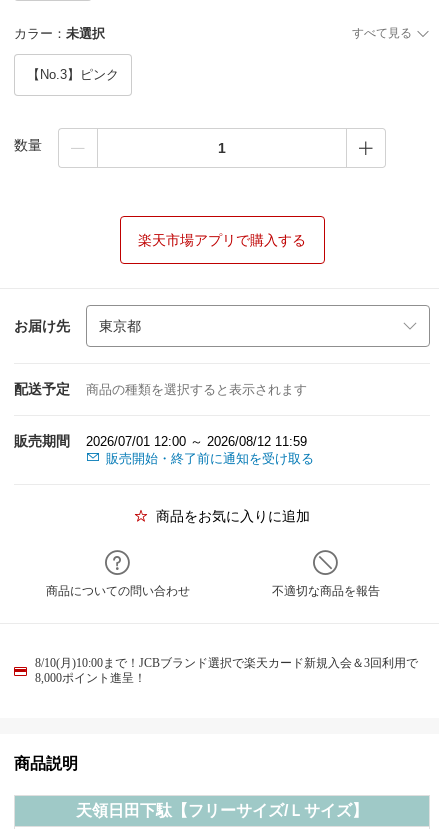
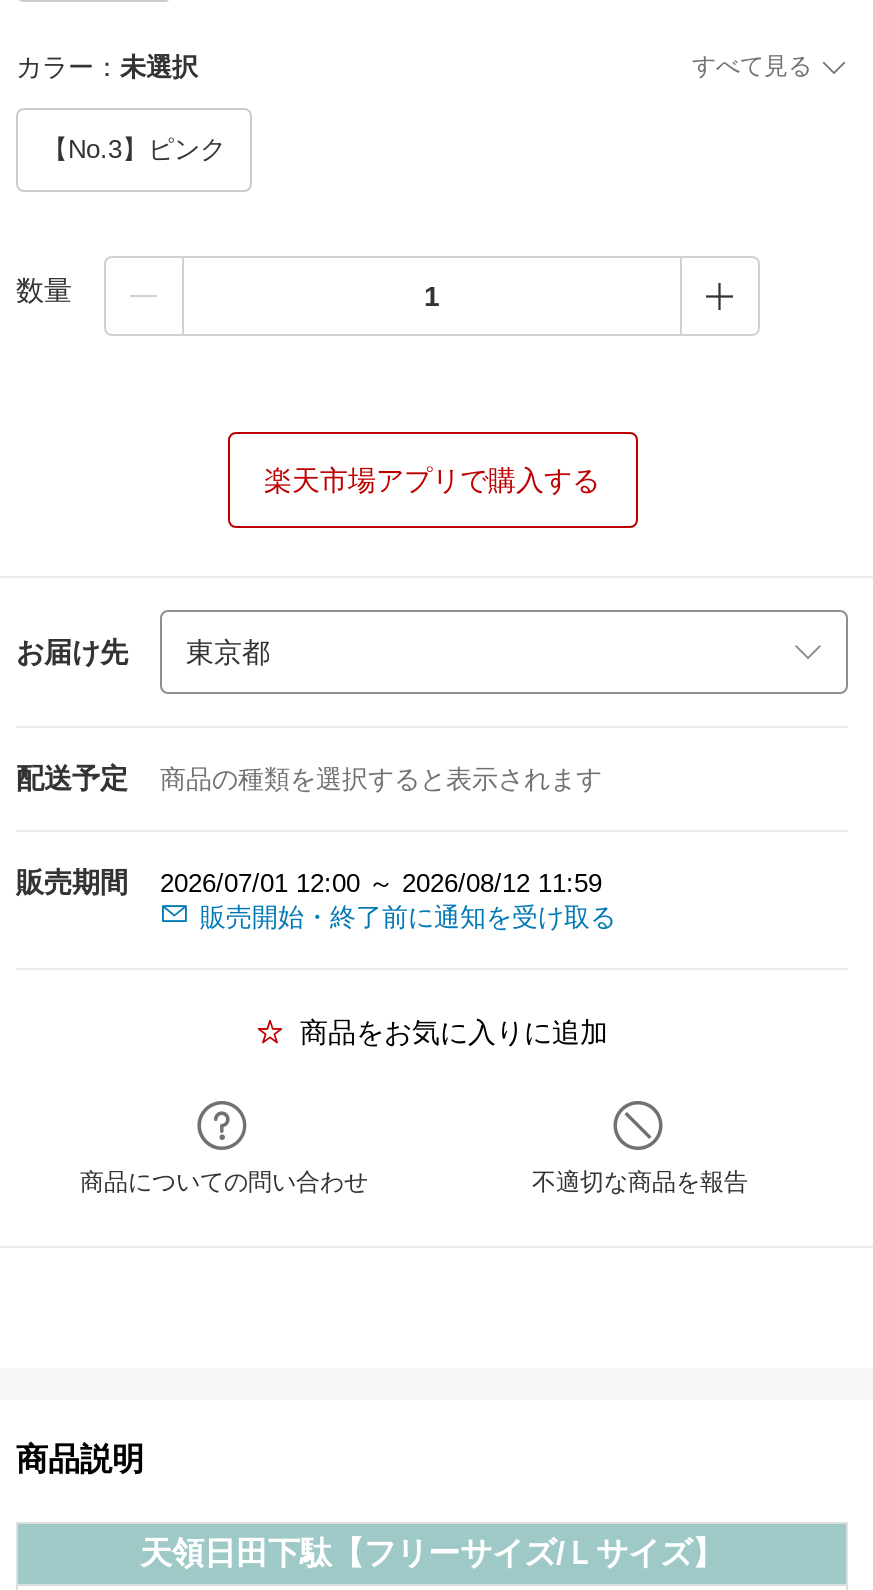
[35,656,418,685] 8/10(月)10:00まで！JCBブランド選択で楽天カード新規入会＆3回利用で | 8,000ポイント進呈！ -> none

